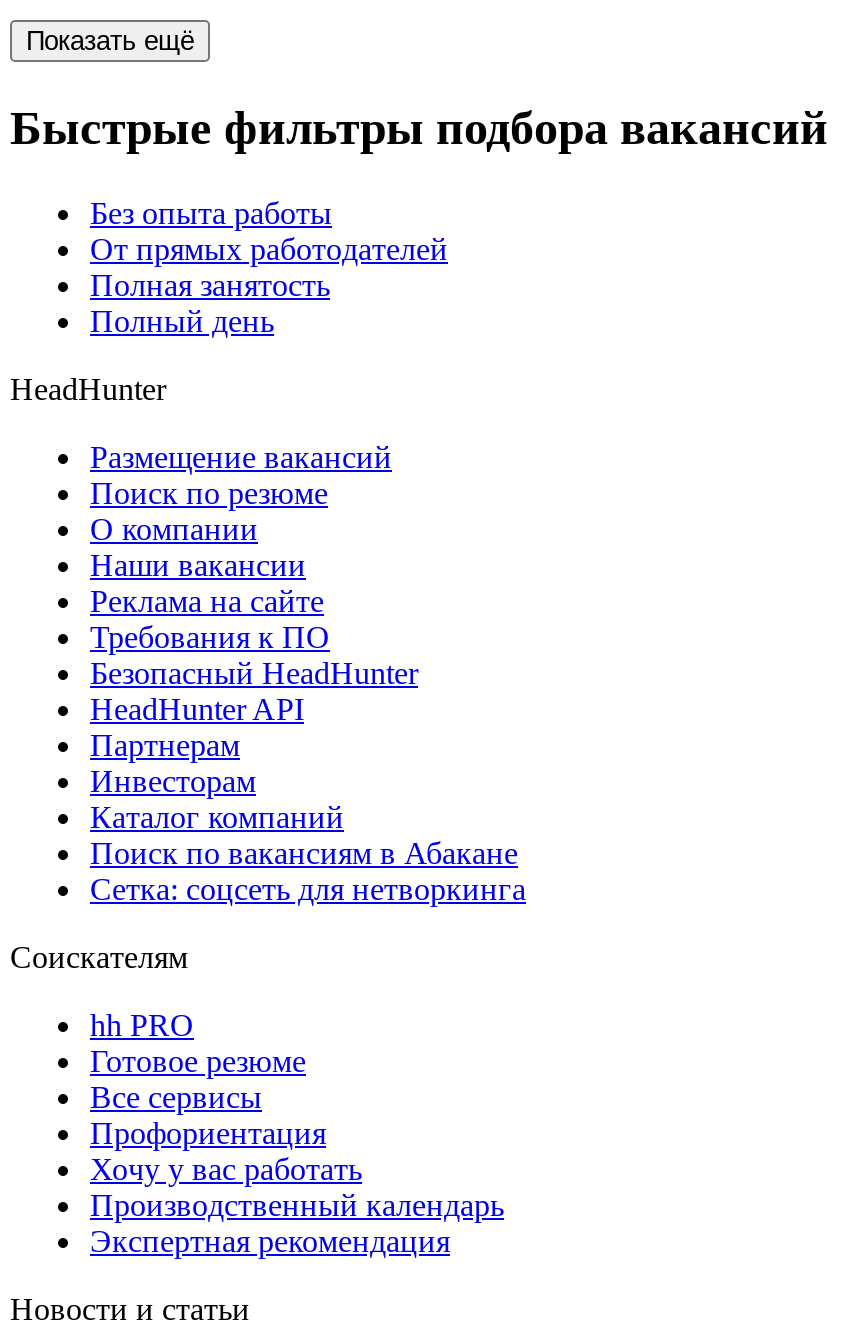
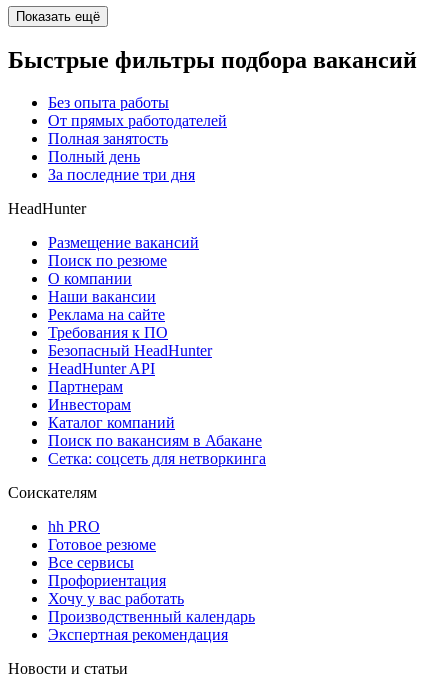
none -> [48,166,195,183] За последние три дня

